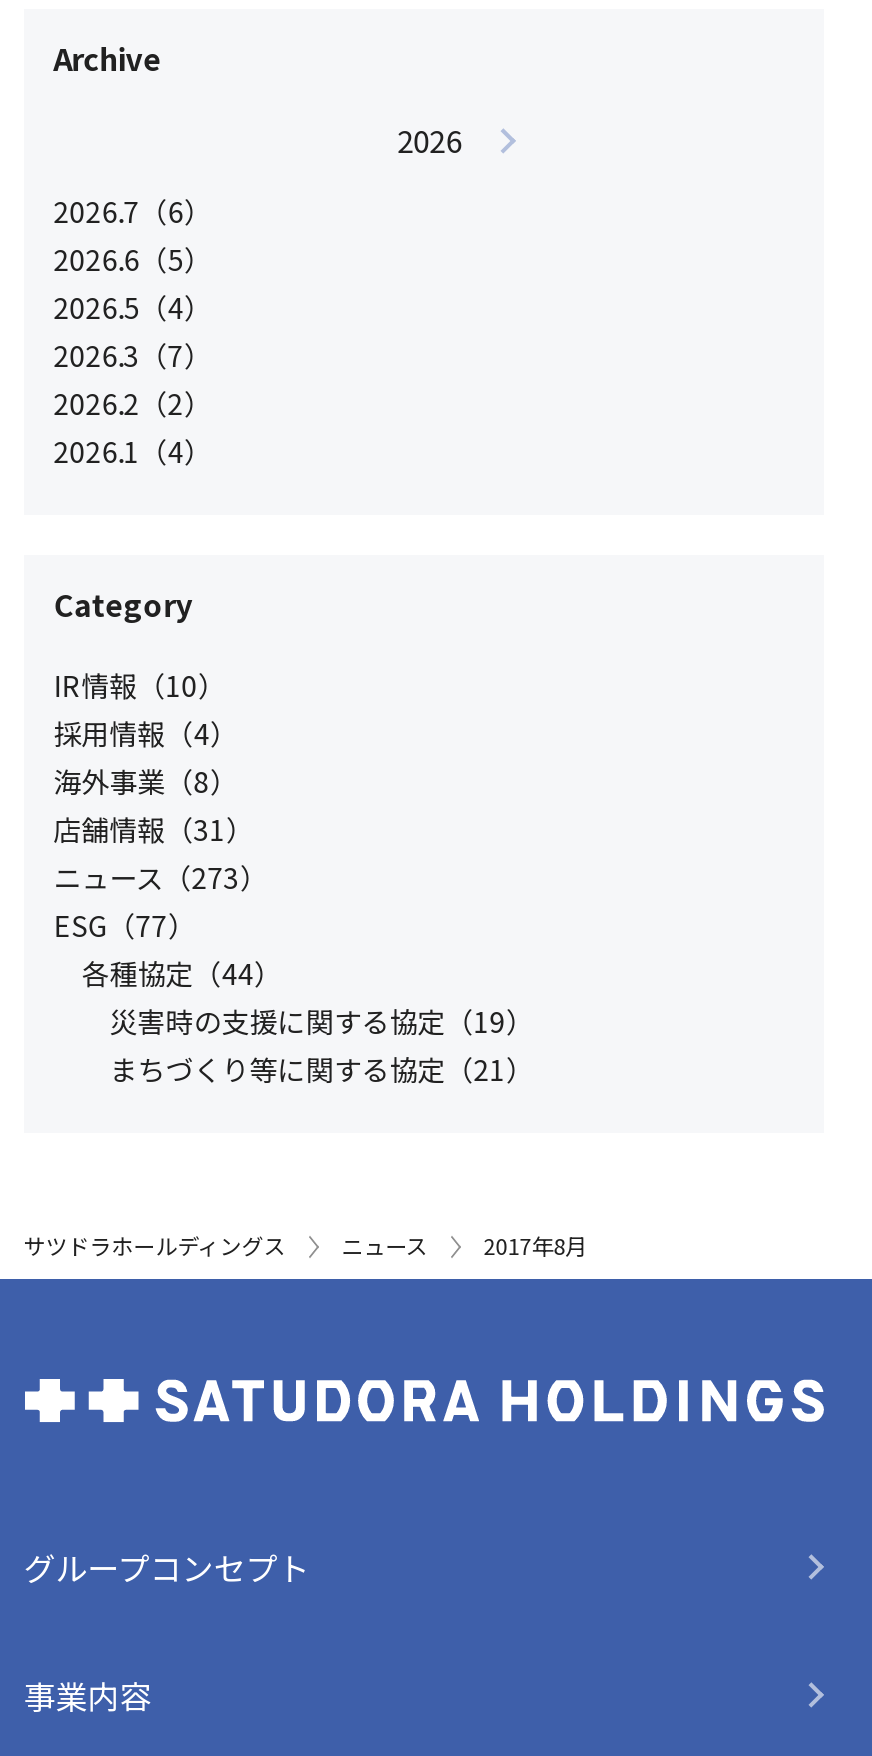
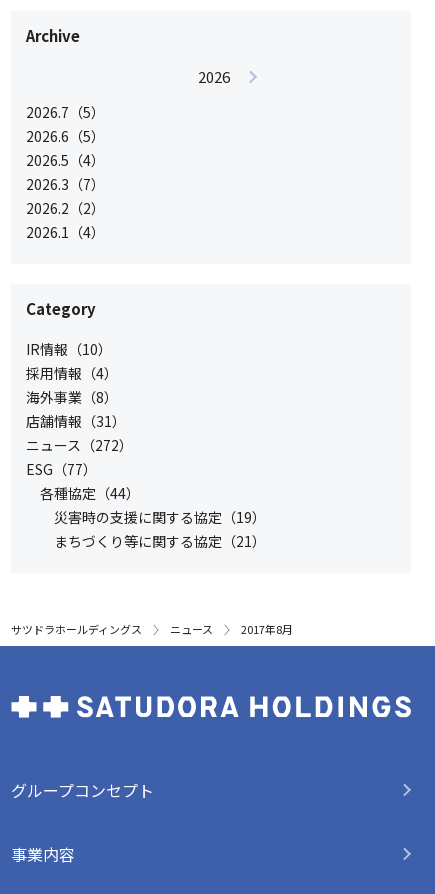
[53,191,211,231] 2026.7（6） -> [26,102,105,122] 2026.7（5）
[53,857,267,897] ニュース（273） -> [26,435,133,455] ニュース（272）

